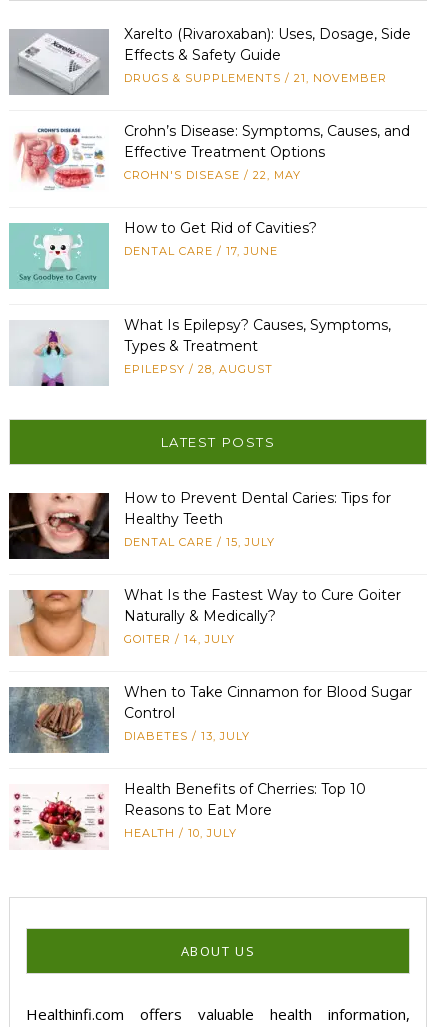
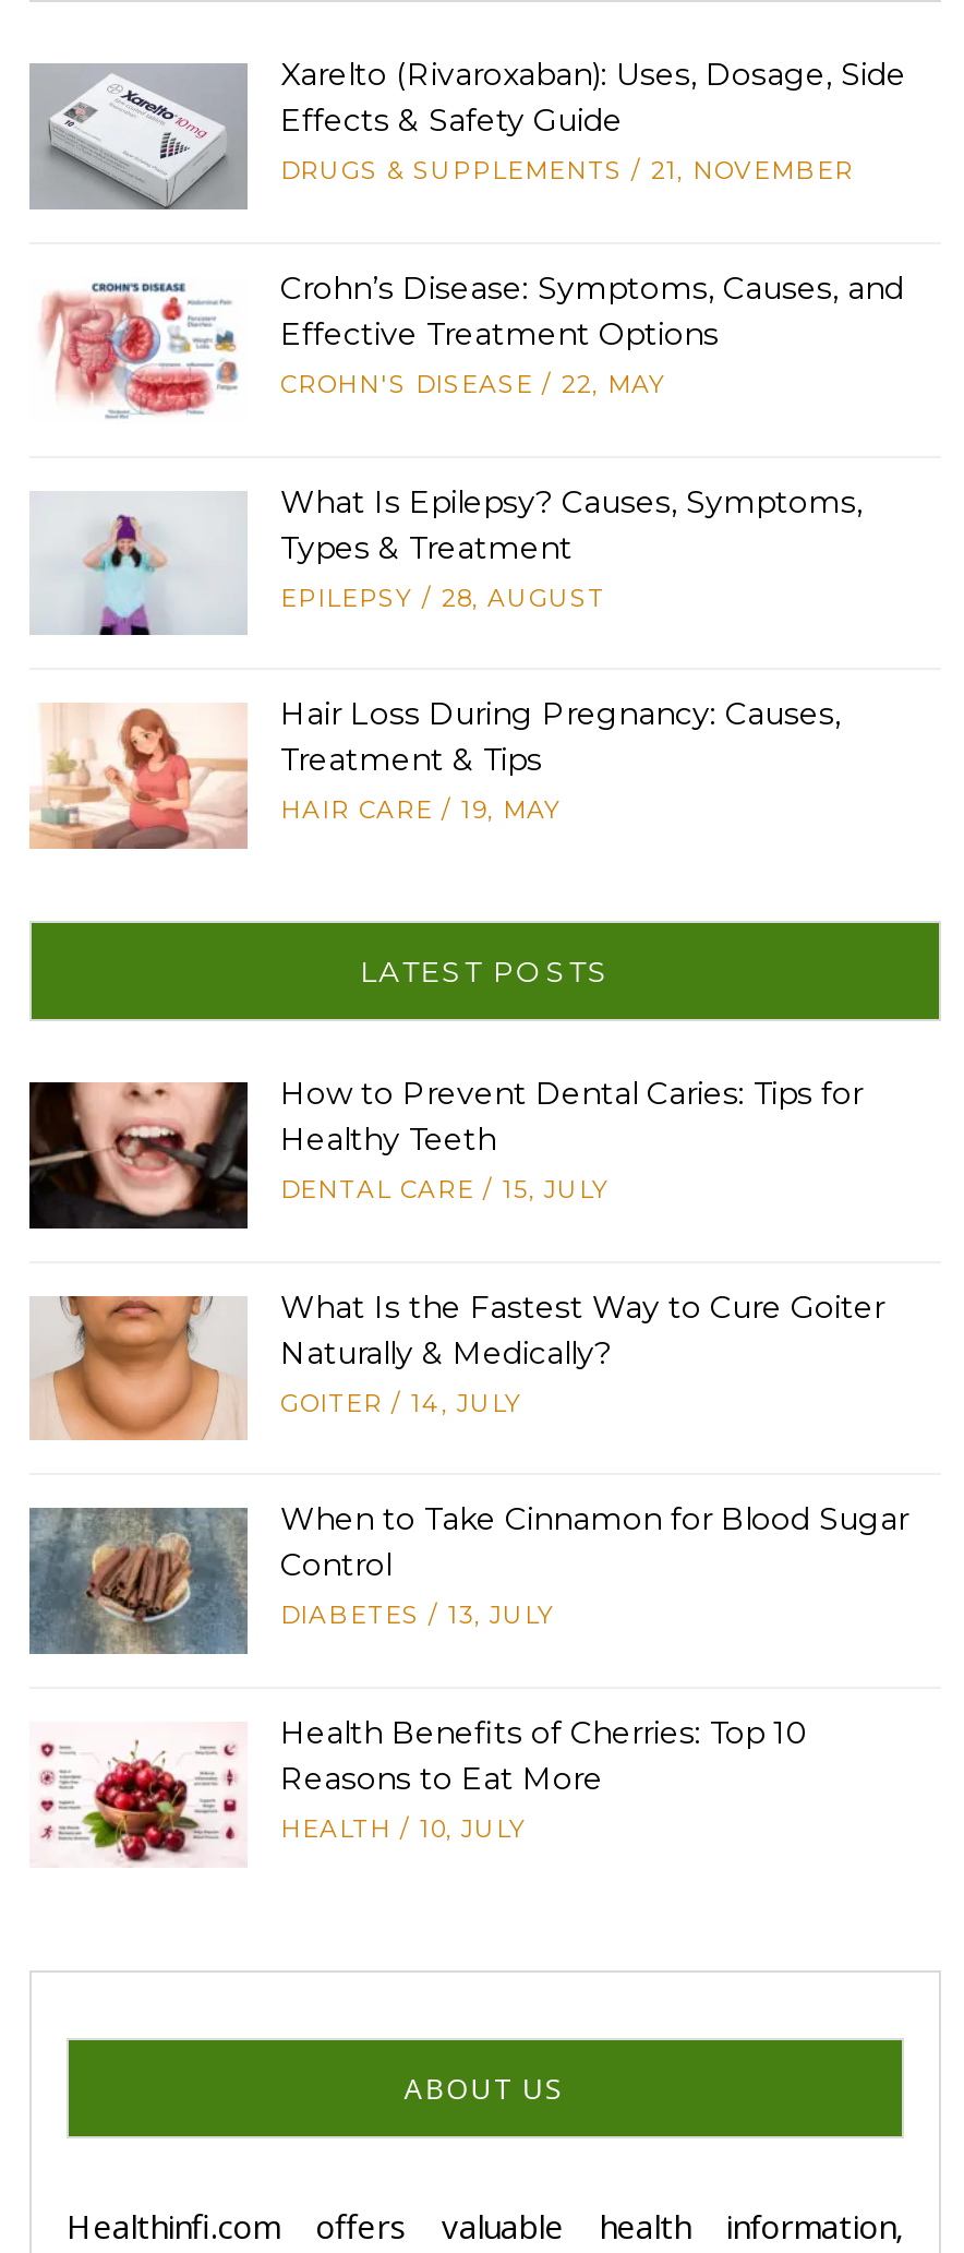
[9,219,317,290] [image] | How to Get Rid of Cavities? | DENTAL CARE / 17, JUNE -> none
moved [13,316,391,389] -> [38,481,863,639]: [image] | What Is Epilepsy? Causes, Symptoms, | Types & Treatment | EPILEPSY / 28, AUGUST
none -> [29,694,841,851] [image] | Hair Loss During Pregnancy: Causes, | Treatment & Tips | HAIR CARE / 19, MAY

